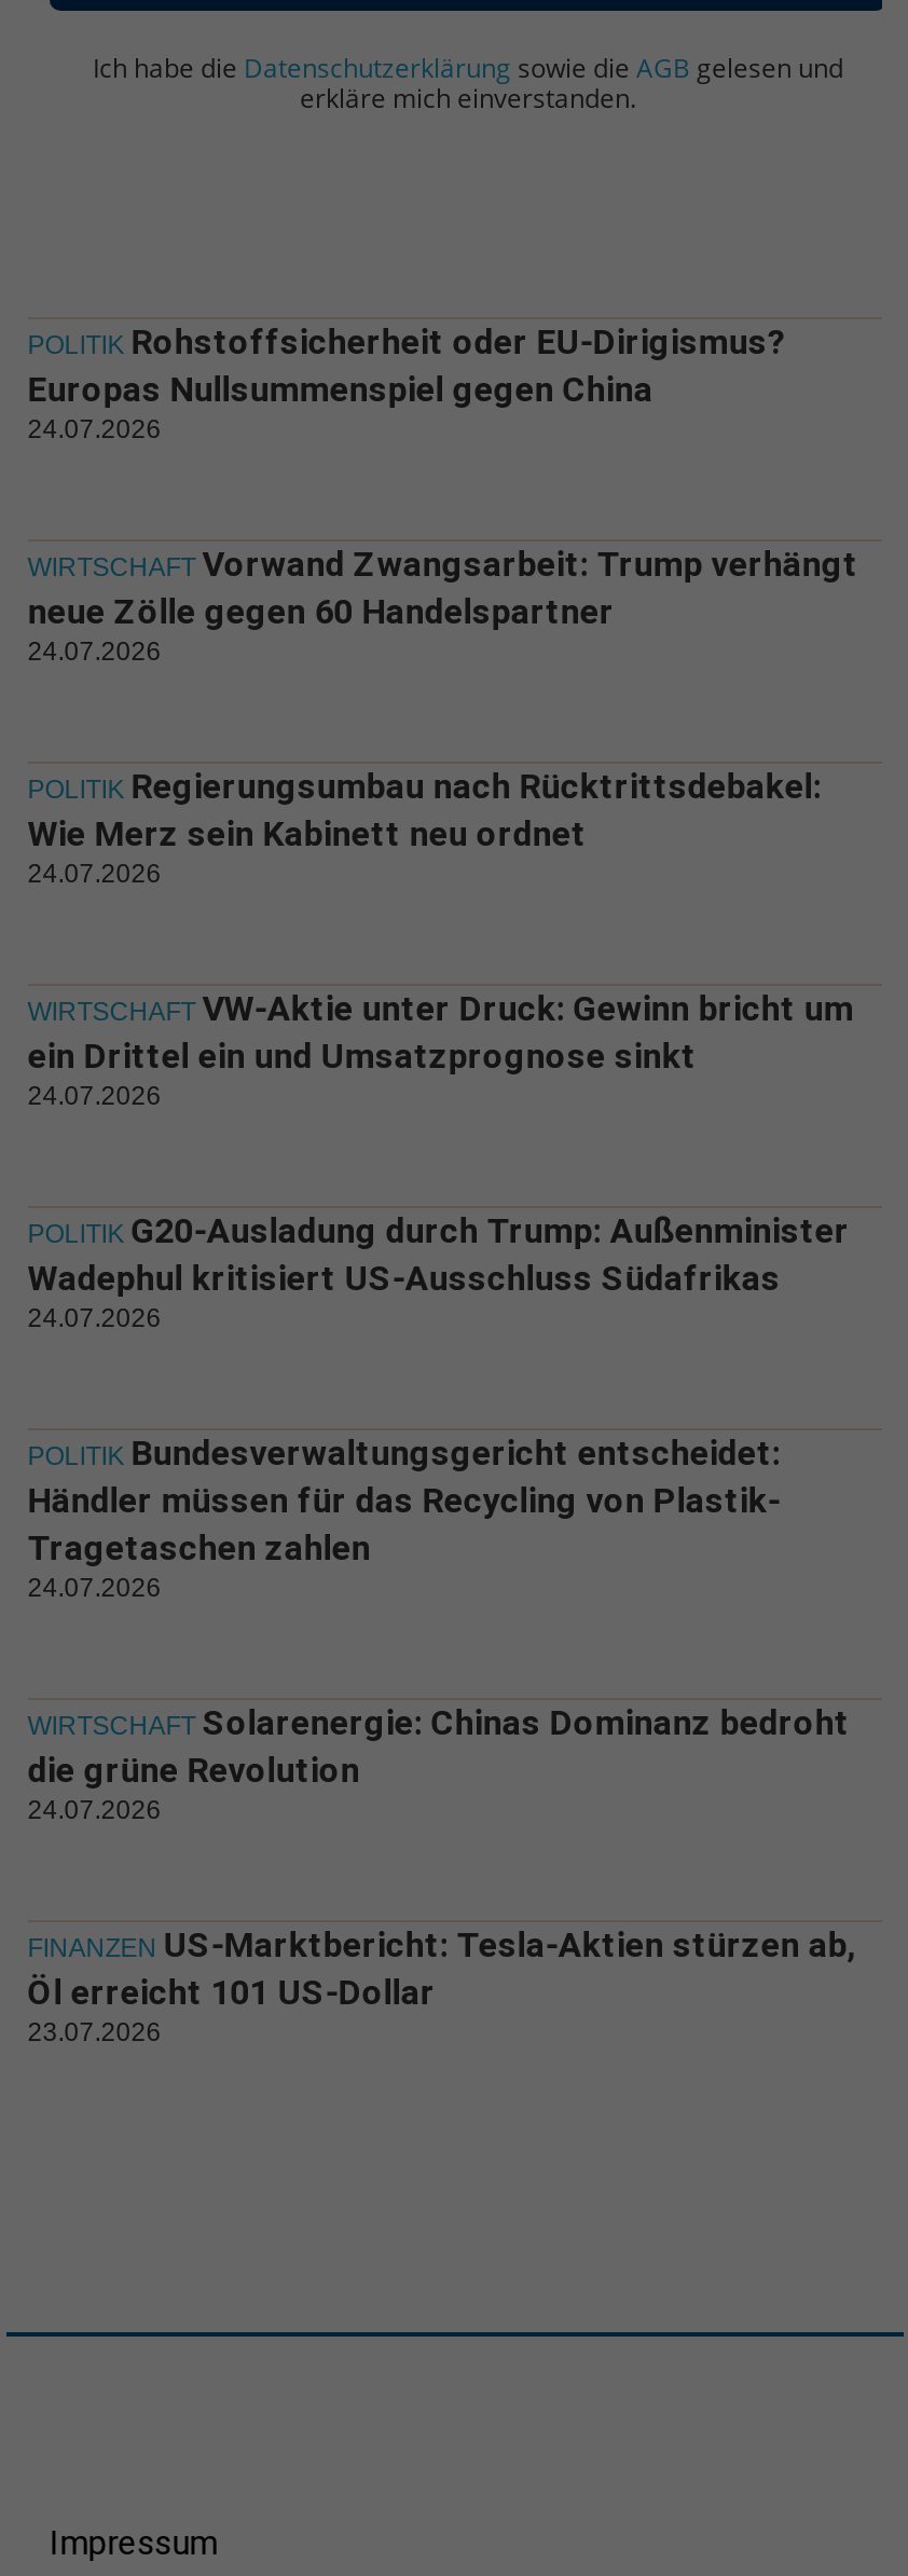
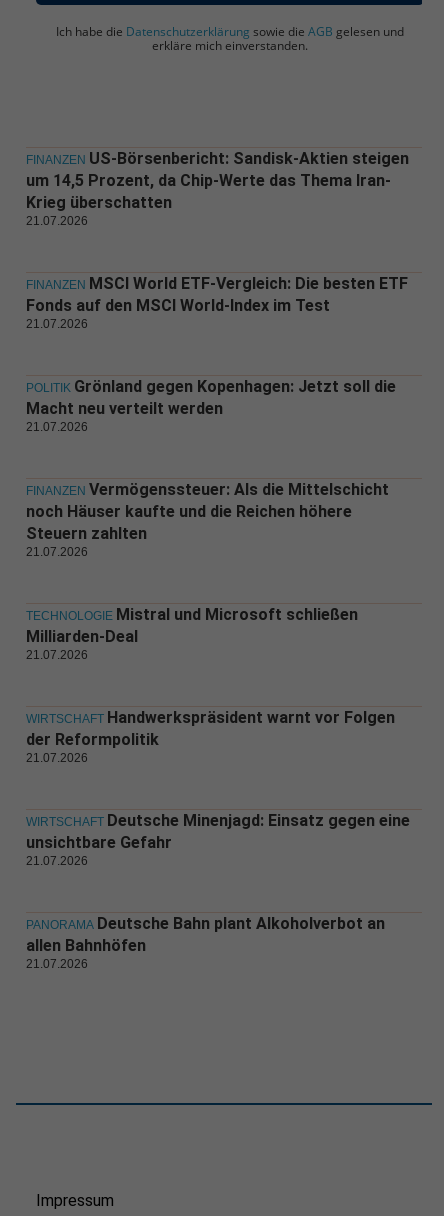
[27,322,787,445] POLITIK Rohstoffsicherheit oder EU-Dirigismus? | Europas Nullsummenspiel gegen China | 24.07.2026 -> [26,149,409,228] FINANZEN US-Börsenbericht: Sandisk-Aktien steigen | um 14,5 Prozent, da Chip-Werte das Thema Iran- | Krieg überschatten | 21.07.2026
[27,544,858,667] WIRTSCHAFT Vorwand Zwangsarbeit: Trump verhängt | neue Zölle gegen 60 Handelspartner | 24.07.2026 -> [26,274,408,331] FINANZEN MSCI World ETF-Vergleich: Die besten ETF | Fonds auf den MSCI World-Index im Test | 21.07.2026
[27,766,821,889] POLITIK Regierungsumbau nach Rücktrittsdebakel: | Wie Merz sein Kabinett neu ordnet | 24.07.2026 -> [26,377,396,434] POLITIK Grönland gegen Kopenhagen: Jetzt soll die | Macht neu verteilt werden | 21.07.2026
[27,989,853,1112] WIRTSCHAFT VW-Aktie unter Druck: Gewinn bricht um | ein Drittel ein und Umsatzprognose sinkt | 24.07.2026 -> [26,480,389,559] FINANZEN Vermögenssteuer: Als die Mittelschicht | noch Häuser kaufte und die Reichen höhere | Steuern zahlten | 21.07.2026
[27,1211,849,1334] POLITIK G20-Ausladung durch Trump: Außenminister | Wadephul kritisiert US-Ausschluss Südafrikas | 24.07.2026 -> [26,605,358,662] TECHNOLOGIE Mistral und Microsoft schließen | Milliarden-Deal | 21.07.2026
[27,1433,780,1603] POLITIK Bundesverwaltungsgericht entscheidet: | Händler müssen für das Recycling von Plastik- | Tragetaschen zahlen | 24.07.2026 -> [26,708,395,765] WIRTSCHAFT Handwerkspräsident warnt vor Folgen | der Reformpolitik | 21.07.2026
[27,1703,849,1826] WIRTSCHAFT Solarenergie: Chinas Dominanz bedroht | die grüne Revolution | 24.07.2026 -> [26,811,410,868] WIRTSCHAFT Deutsche Minenjagd: Einsatz gegen eine | unsichtbare Gefahr | 21.07.2026
[27,1925,856,2048] FINANZEN US-Marktbericht: Tesla-Aktien stürzen ab, | Öl erreicht 101 US-Dollar | 23.07.2026 -> [26,914,385,971] PANORAMA Deutsche Bahn plant Alkoholverbot an | allen Bahnhöfen | 21.07.2026

